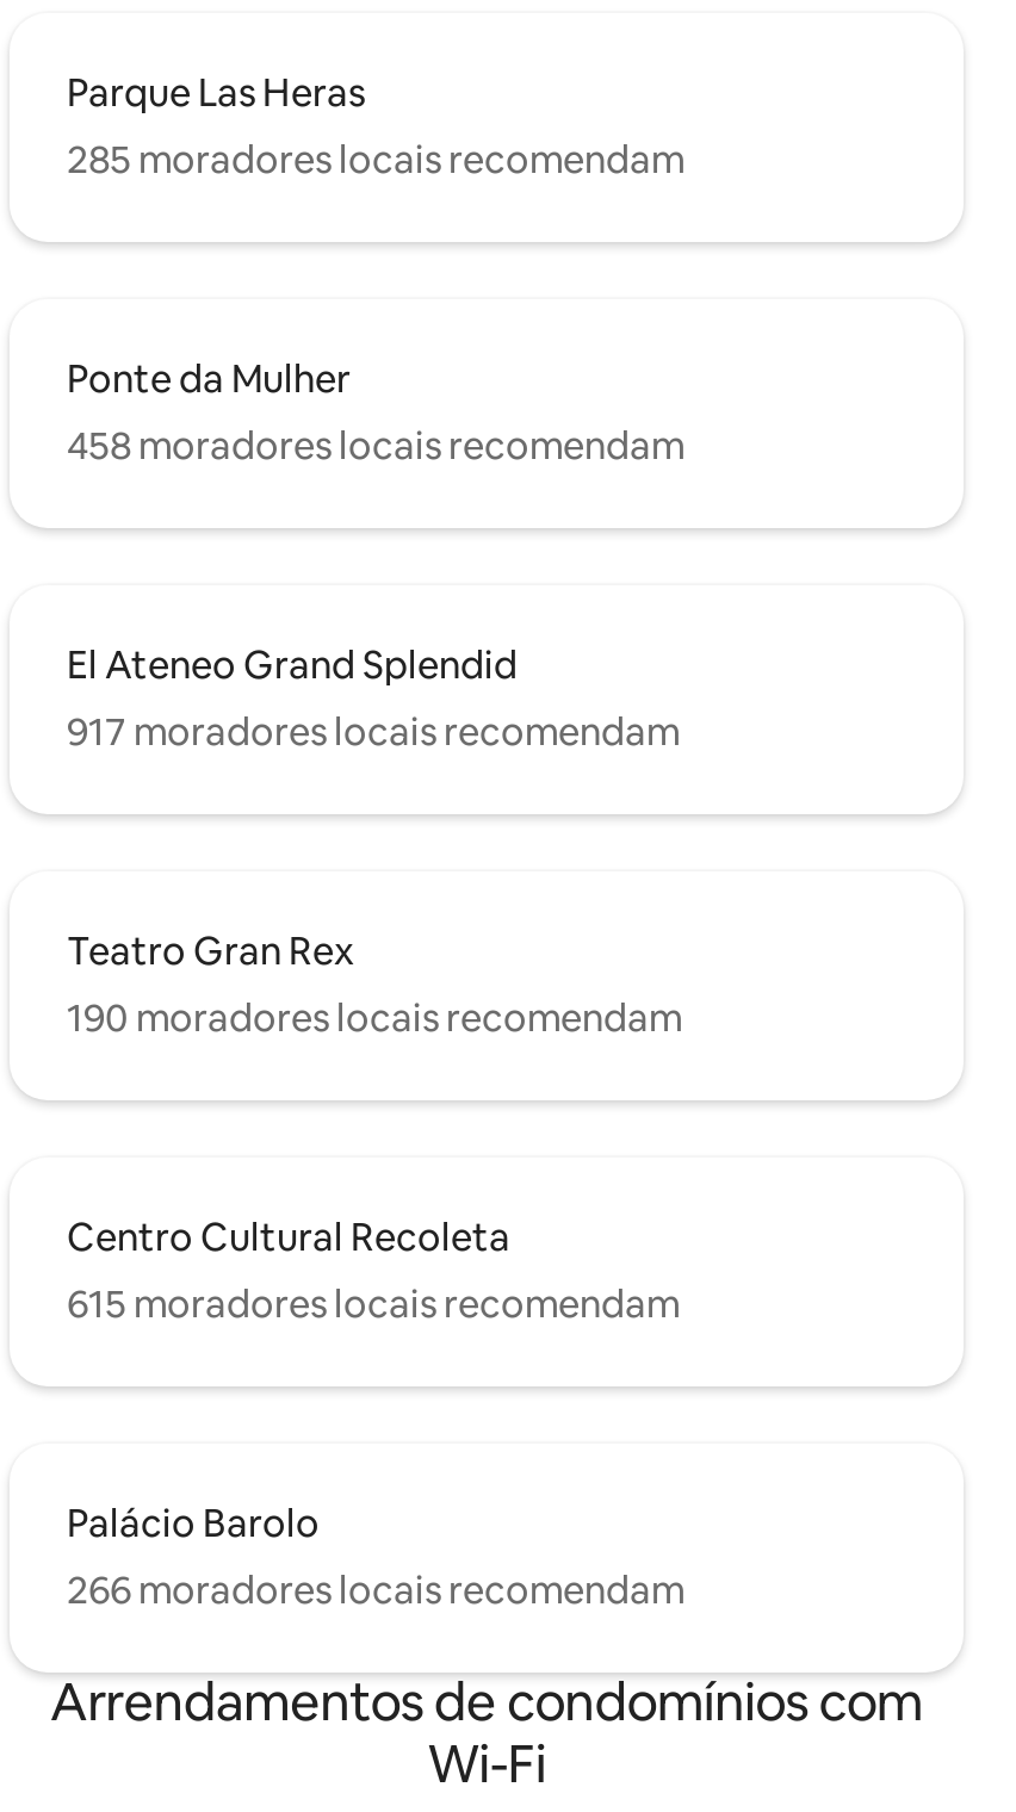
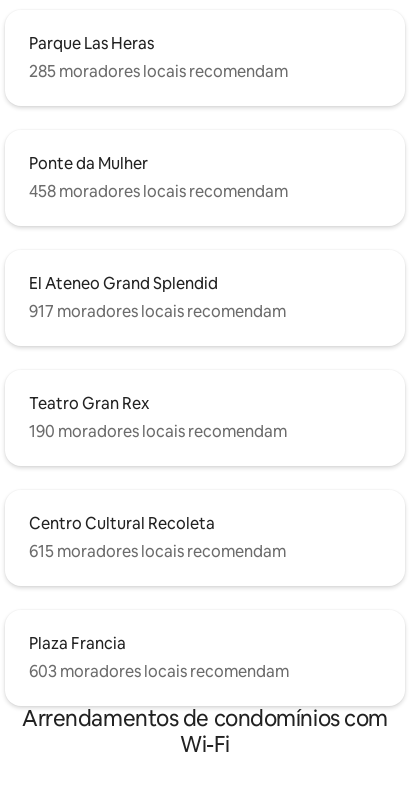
[67,1498,684,1615] Palácio Barolo | 266 moradores locais recomendam -> [29,633,289,682] Plaza Francia | 603 moradores locais recomendam

